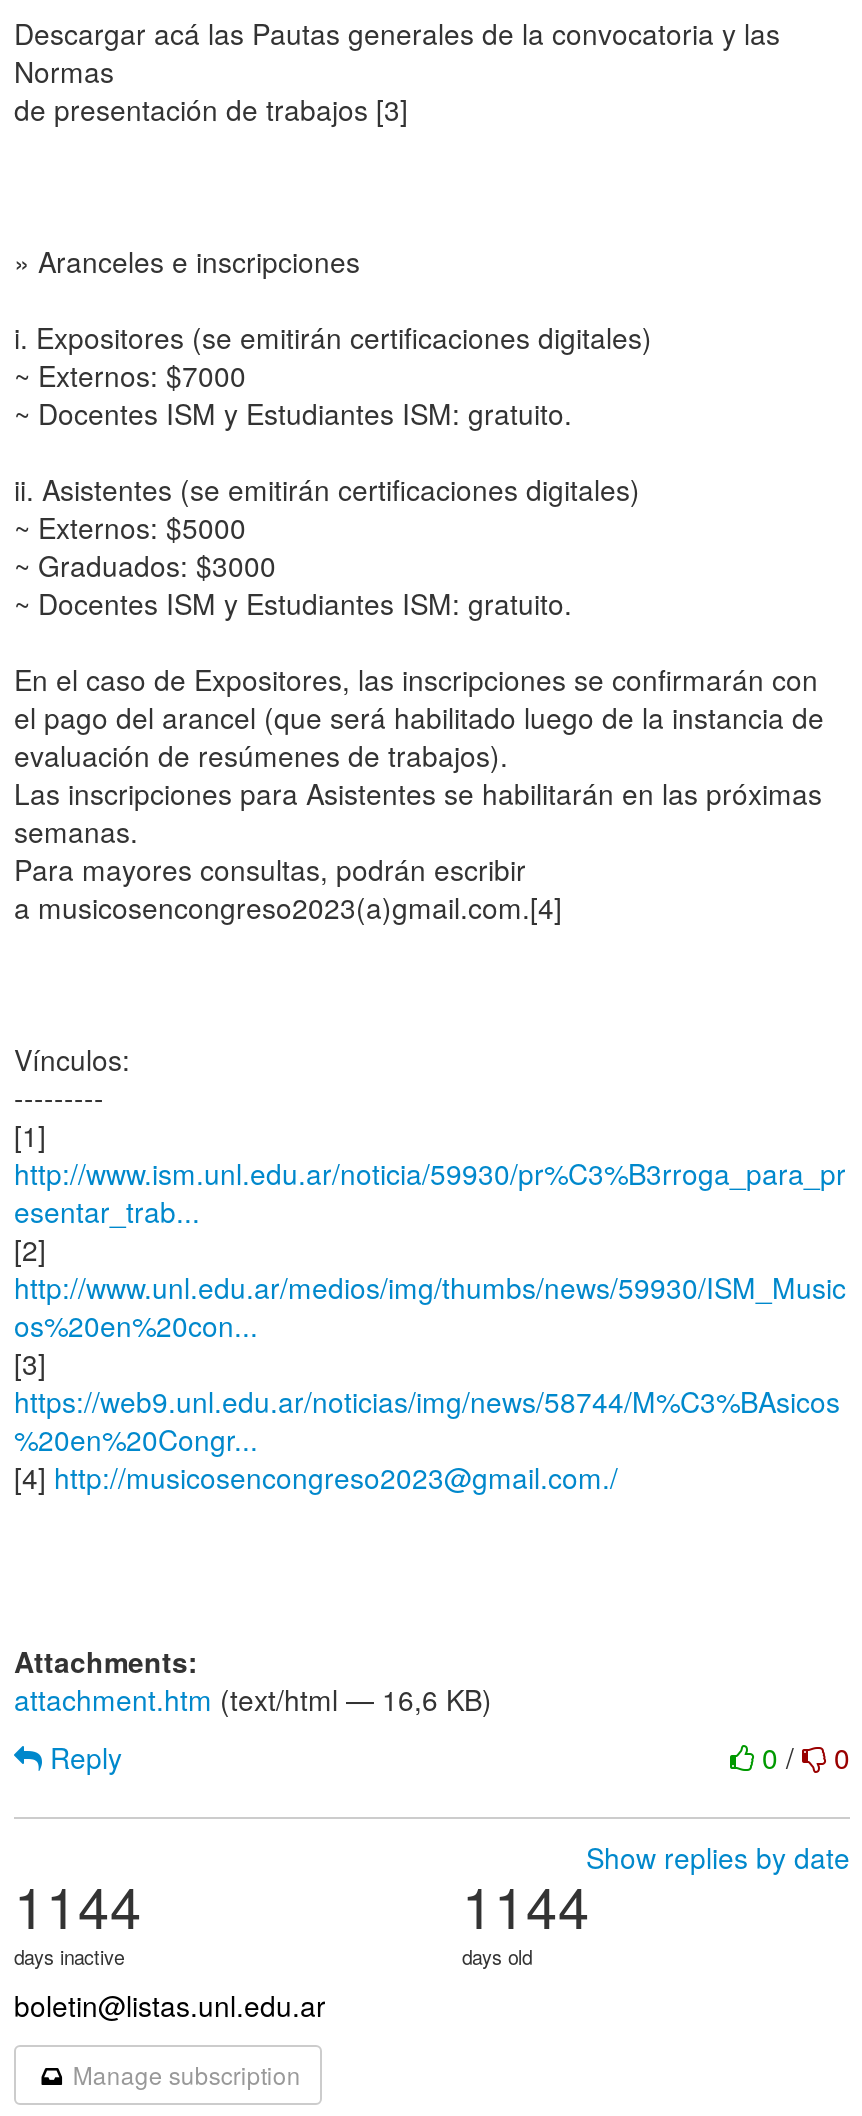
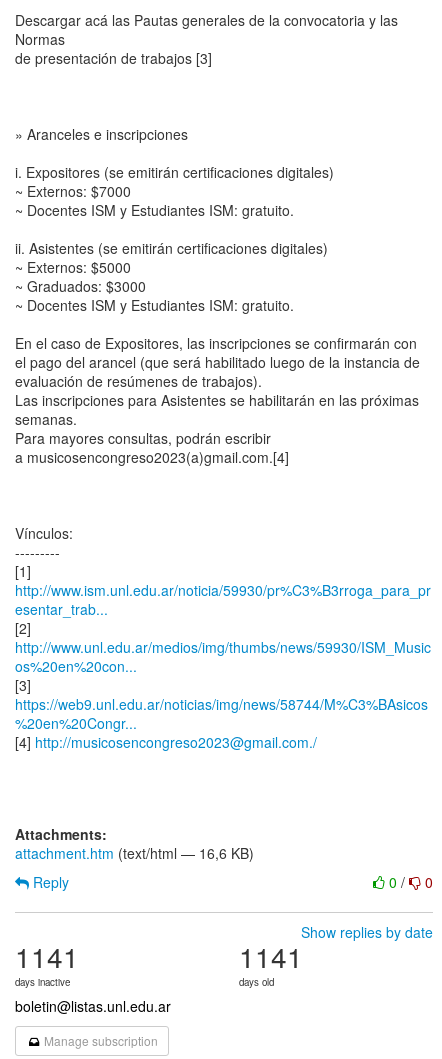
[14,1865,142,1945] 1144 -> [15,936,79,976] 1141
[462,1865,590,1945] 1144 -> [239,936,303,976] 1141

